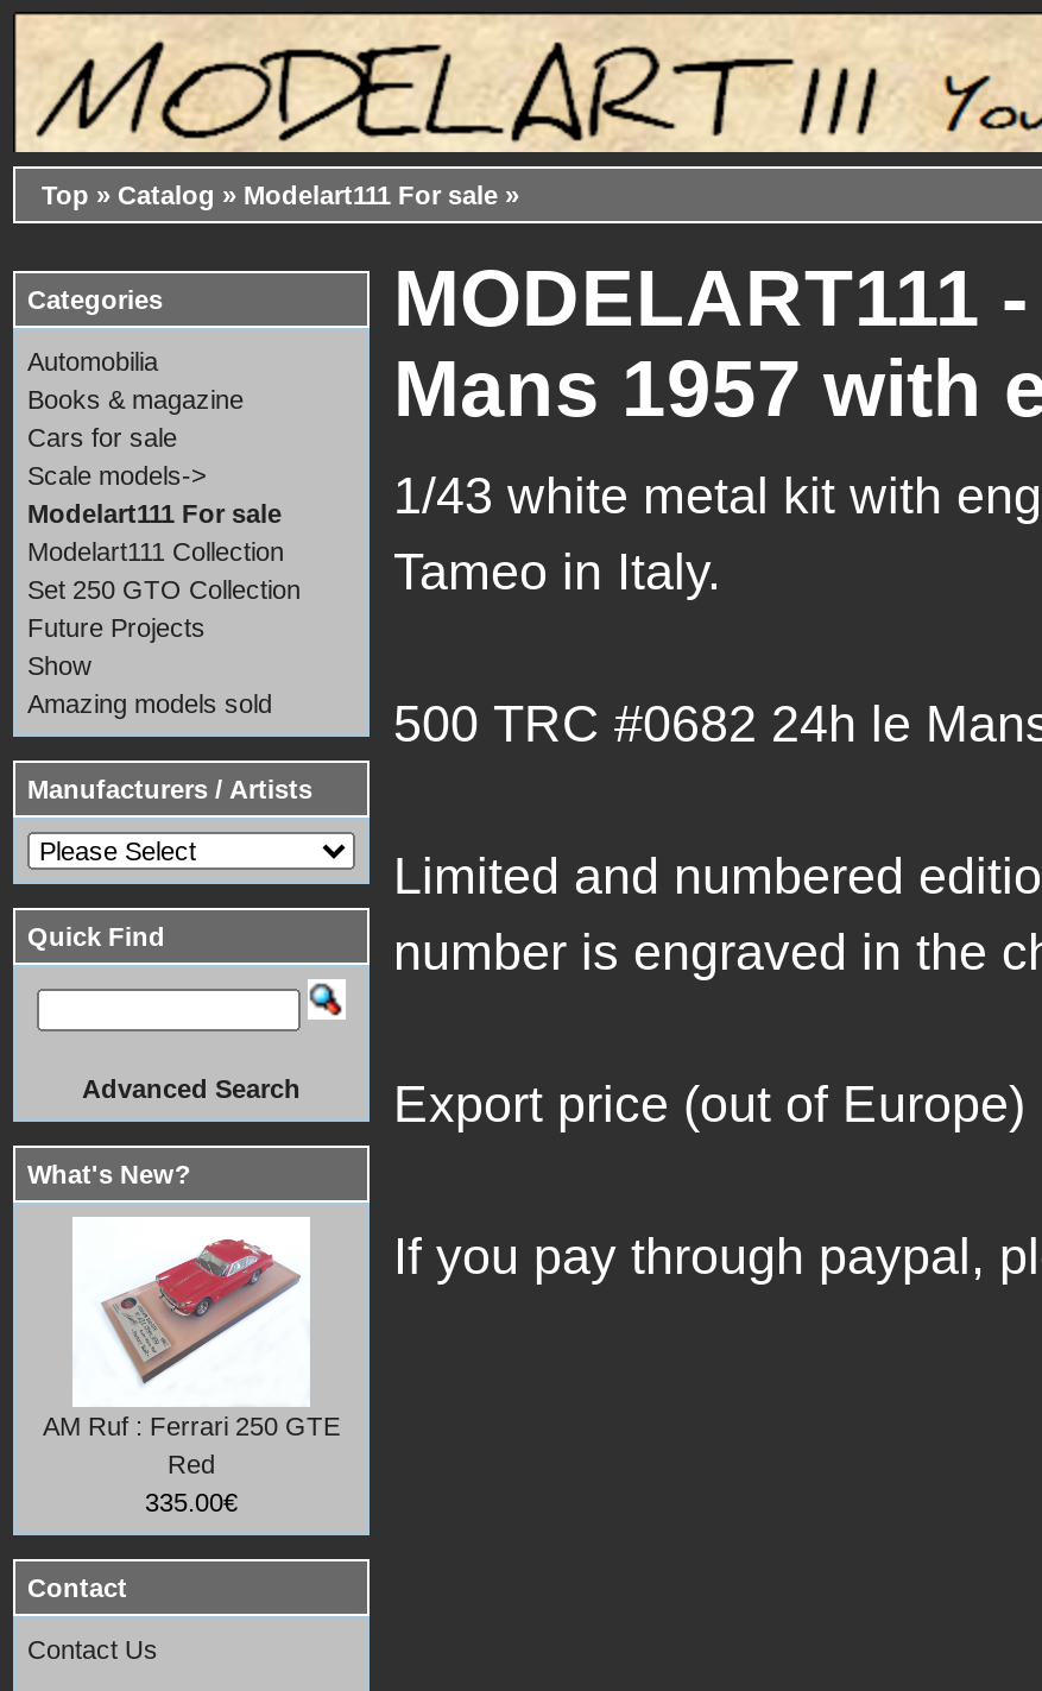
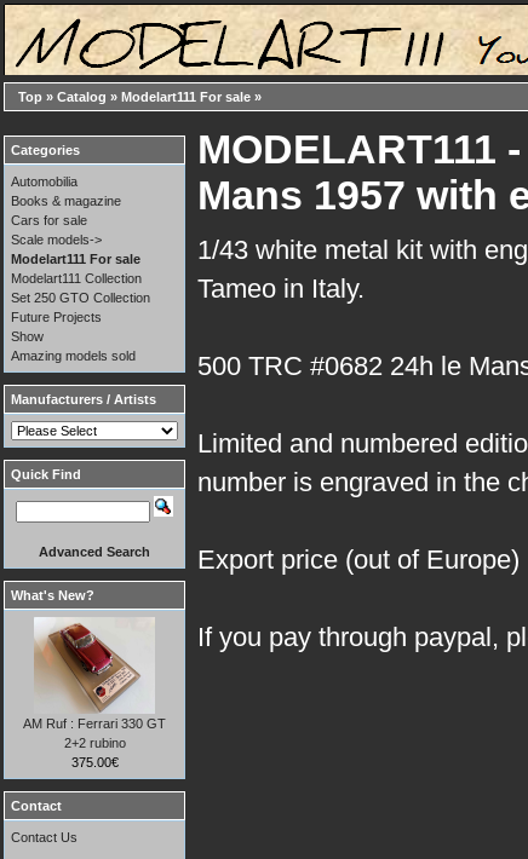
[43,1217,340,1516] [image] | AM Ruf : Ferrari 250 GTE | Red | 335.00€ -> [23,618,166,769] [image] | AM Ruf : Ferrari 330 GT | 2+2 rubino | 375.00€

